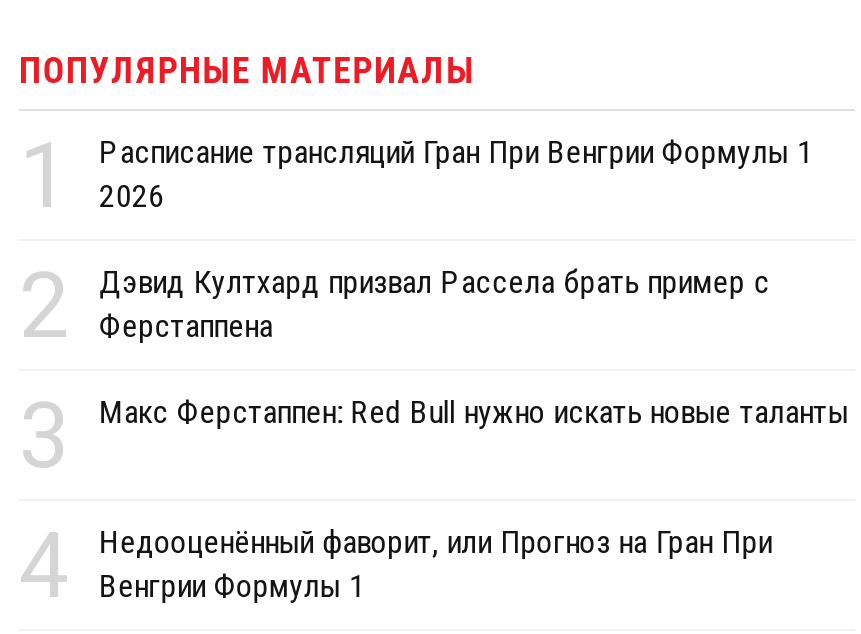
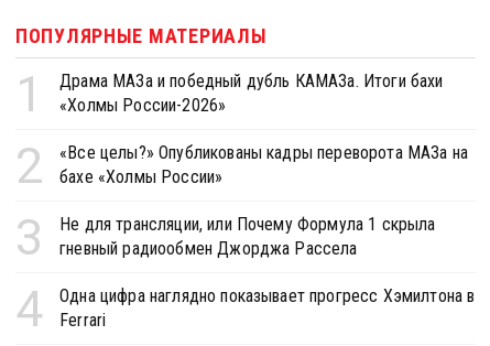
[99,134,813,216] Расписание трансляций Гран При Венгрии Формулы 1 | 2026 -> [60,70,443,116] Драма МАЗа и победный дубль КАМАЗа. Итоги бахи | «Холмы России-2026»
[99,264,770,346] Дэвид Култхард призвал Рассела брать пример с | Ферстаппена -> [60,142,468,187] «Все целы?» Опубликованы кадры переворота МАЗа на | бахе «Холмы России»
[99,394,848,432] Макс Ферстаппен: Red Bull нужно искать новые таланты -> [60,214,435,259] Не для трансляции, или Почему Формула 1 скрыла | гневный радиообмен Джорджа Рассела
[99,524,772,606] Недооценённый фаворит, или Прогноз на Гран При | Венгрии Формулы 1 -> [60,285,475,330] Одна цифра наглядно показывает прогресс Хэмилтона в | Ferrari

